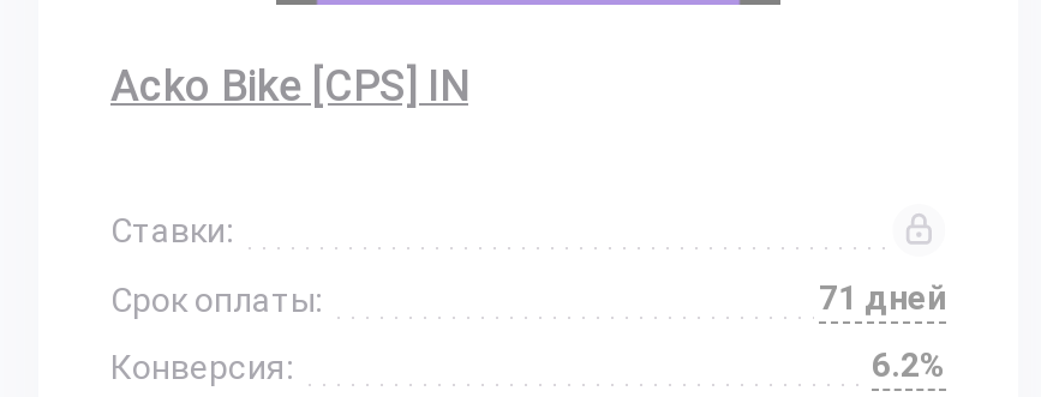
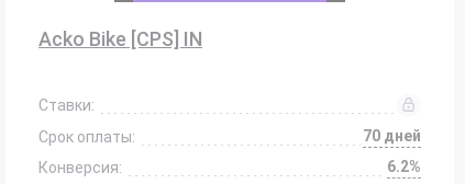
[819,278,946,317] 71 дней -> [363,127,421,145] 70 дней

